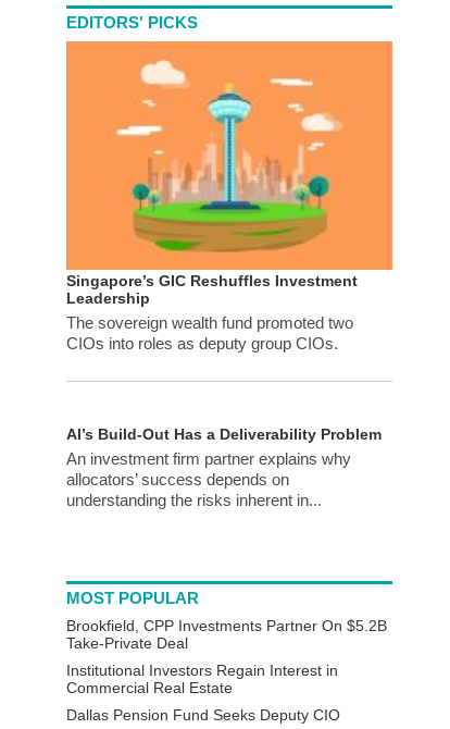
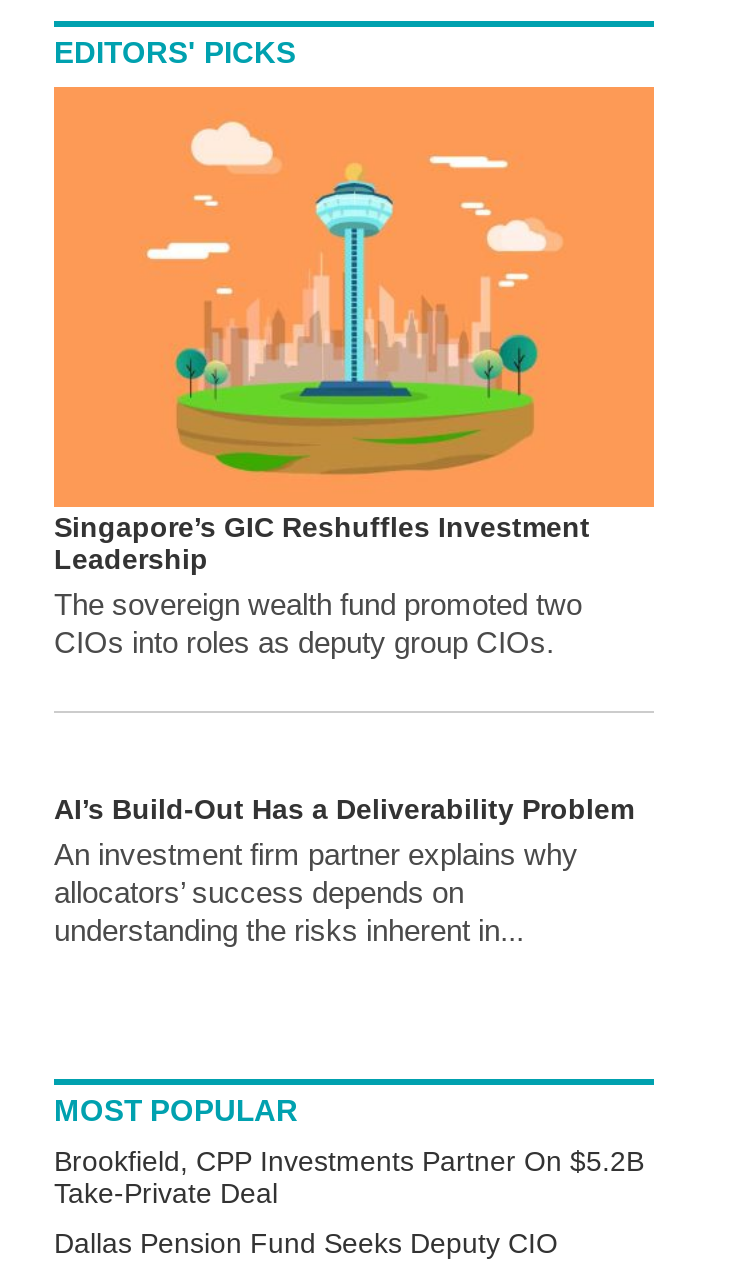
[66,662,338,697] Institutional Investors Regain Interest in | Commercial Real Estate -> none

